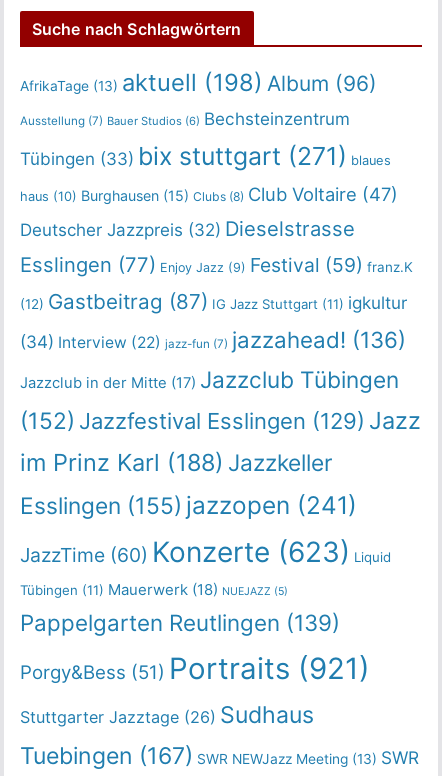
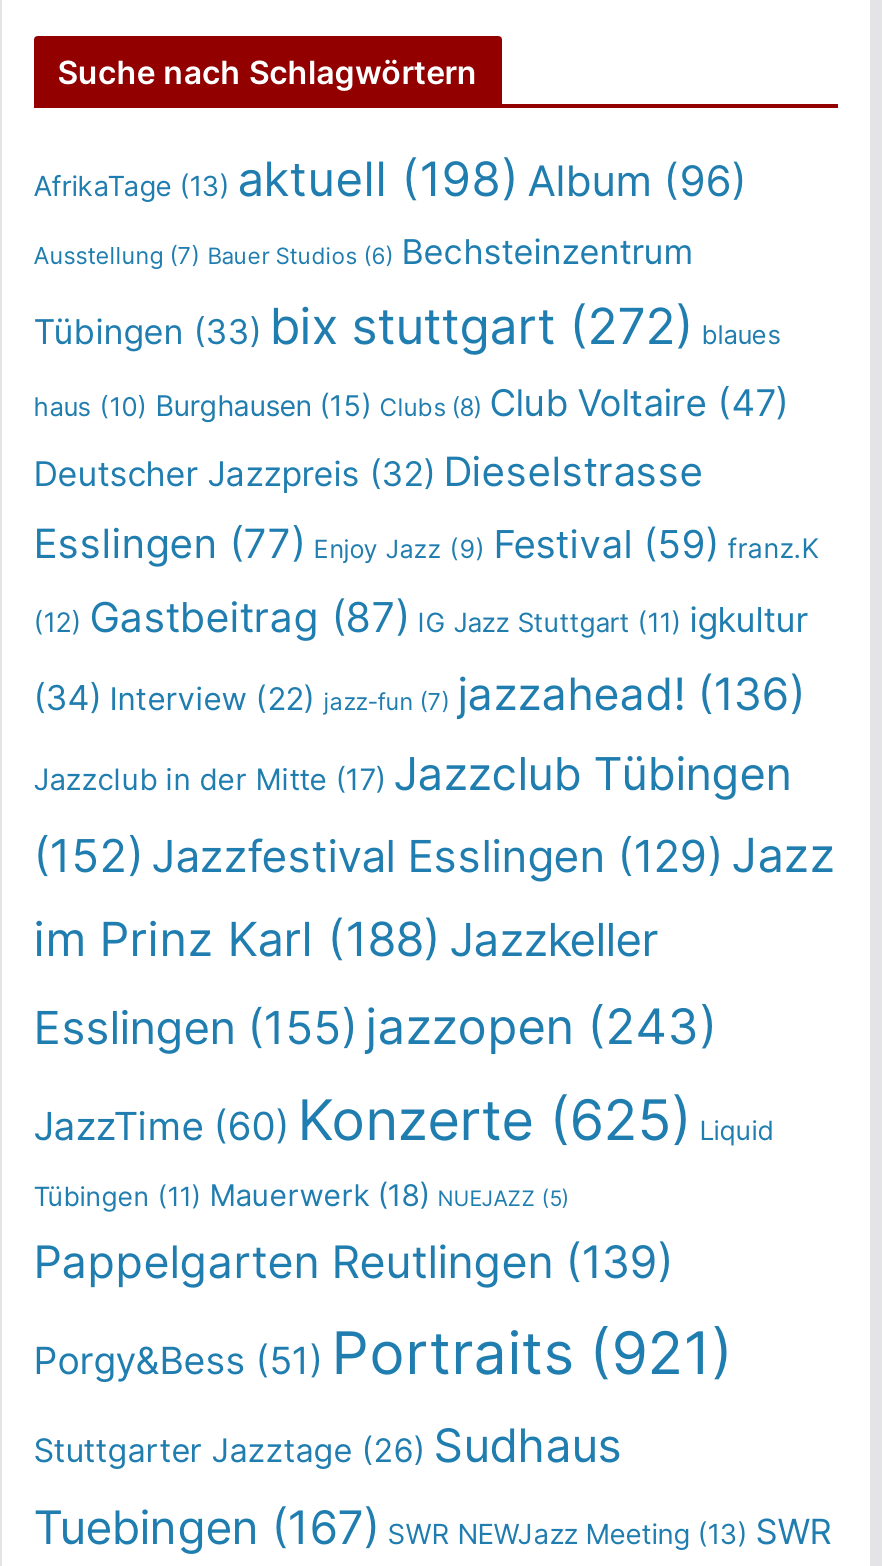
[20,141,391,171] Tübingen (33) bix stuttgart (271) blaues -> [33,295,781,355] Tübingen (33) bix stuttgart (272) blaues
[20,490,357,520] Esslingen (155) jazzopen (241) -> [33,995,717,1055] Esslingen (155) jazzopen (243)
[20,535,391,569] JazzTime (60) Konzerte (623) Liquid -> [33,1085,773,1153] JazzTime (60) Konzerte (625) Liquid

